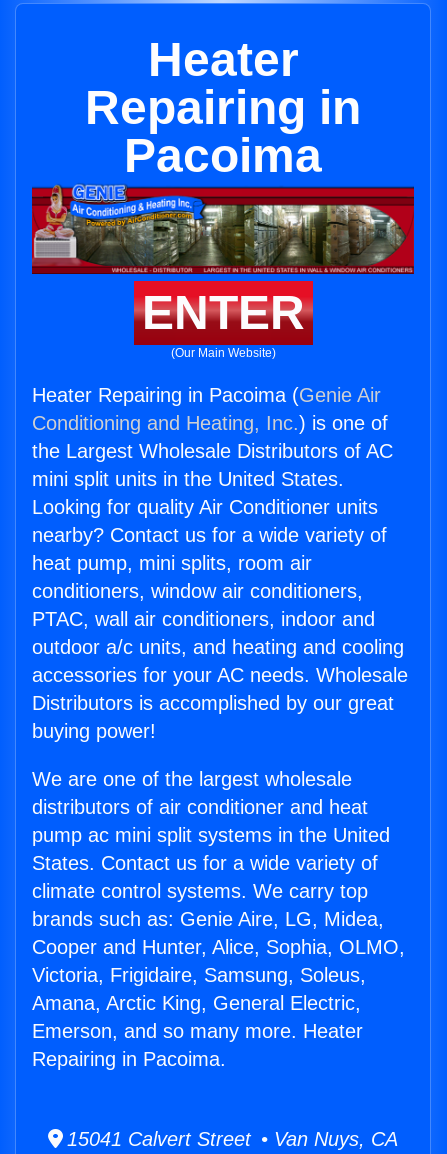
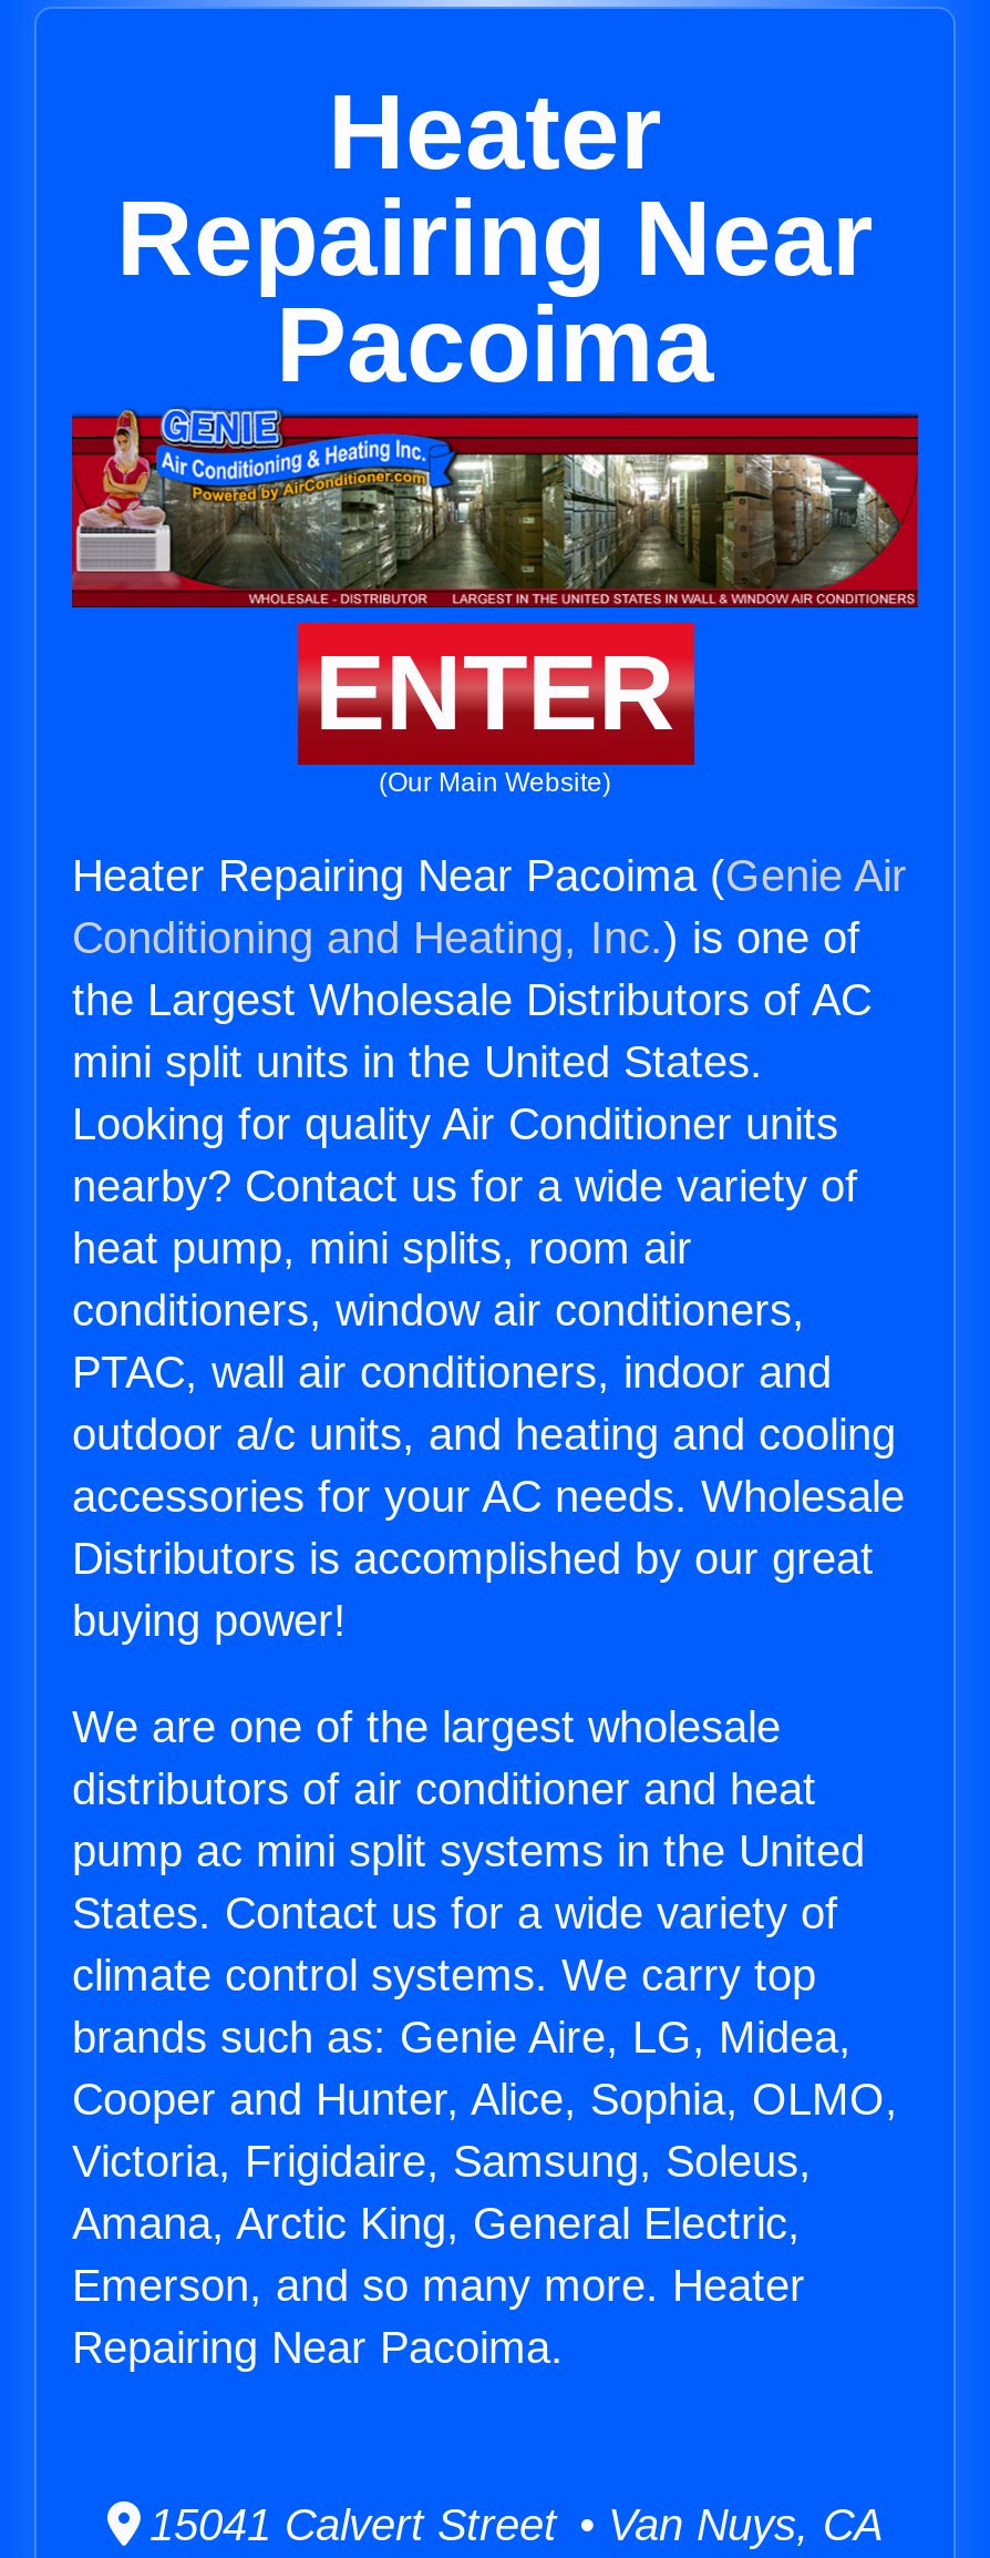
[85,81,361,134] Repairing in -> [116,180,874,297] Repairing Near
[32,384,381,406] Heater Repairing in Pacoima (Genie Air -> [72,851,907,900] Heater Repairing Near Pacoima (Genie Air
[32,1048,226,1070] Repairing in Pacoima. -> [72,2323,564,2372] Repairing Near Pacoima.

